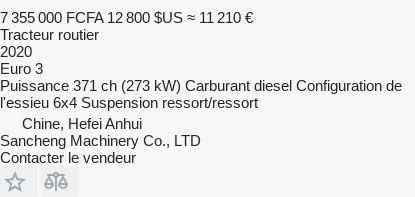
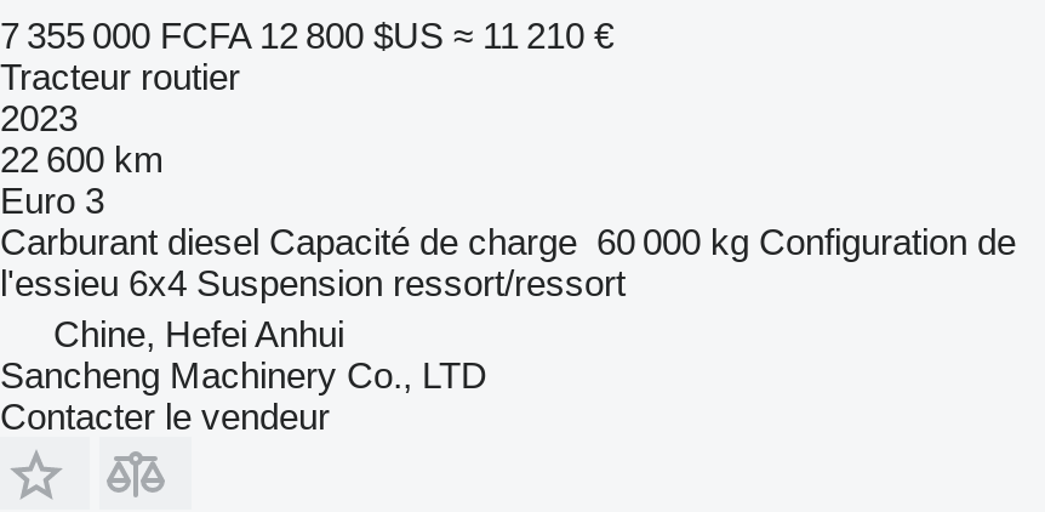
[0,43,32,60] 2020 -> [0,97,165,179] 2023 | 22 600 km
[0,77,402,94] Puissance 371 ch (273 kW) Carburant diesel Configuration de -> [0,221,1016,262] Carburant diesel Capacité de charge 60 000 kg Configuration de

